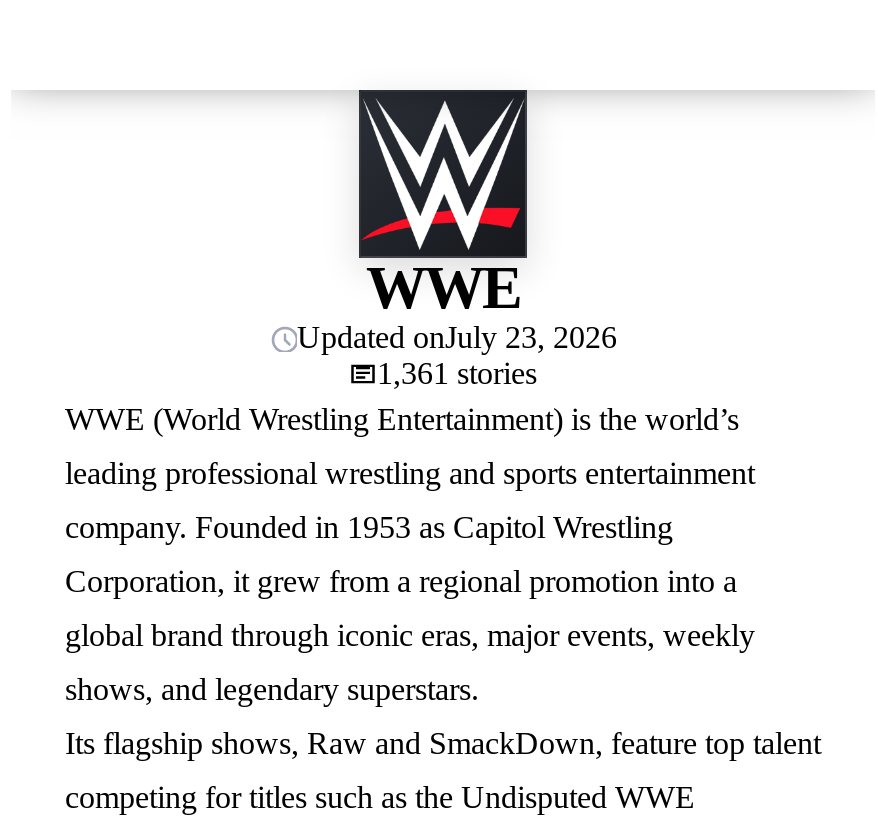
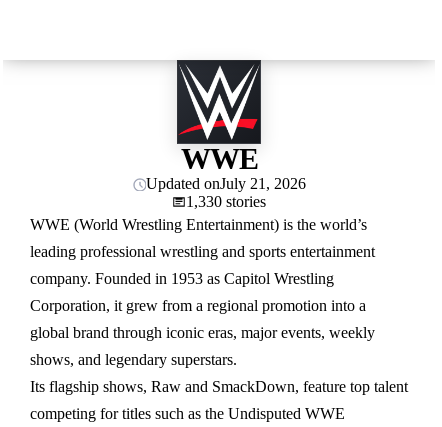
[297,320,617,354] Updated onJuly 23, 2026 -> [146,175,306,192] Updated onJuly 21, 2026
[377,356,537,390] 1,361 stories -> [186,193,266,210] 1,330 stories

